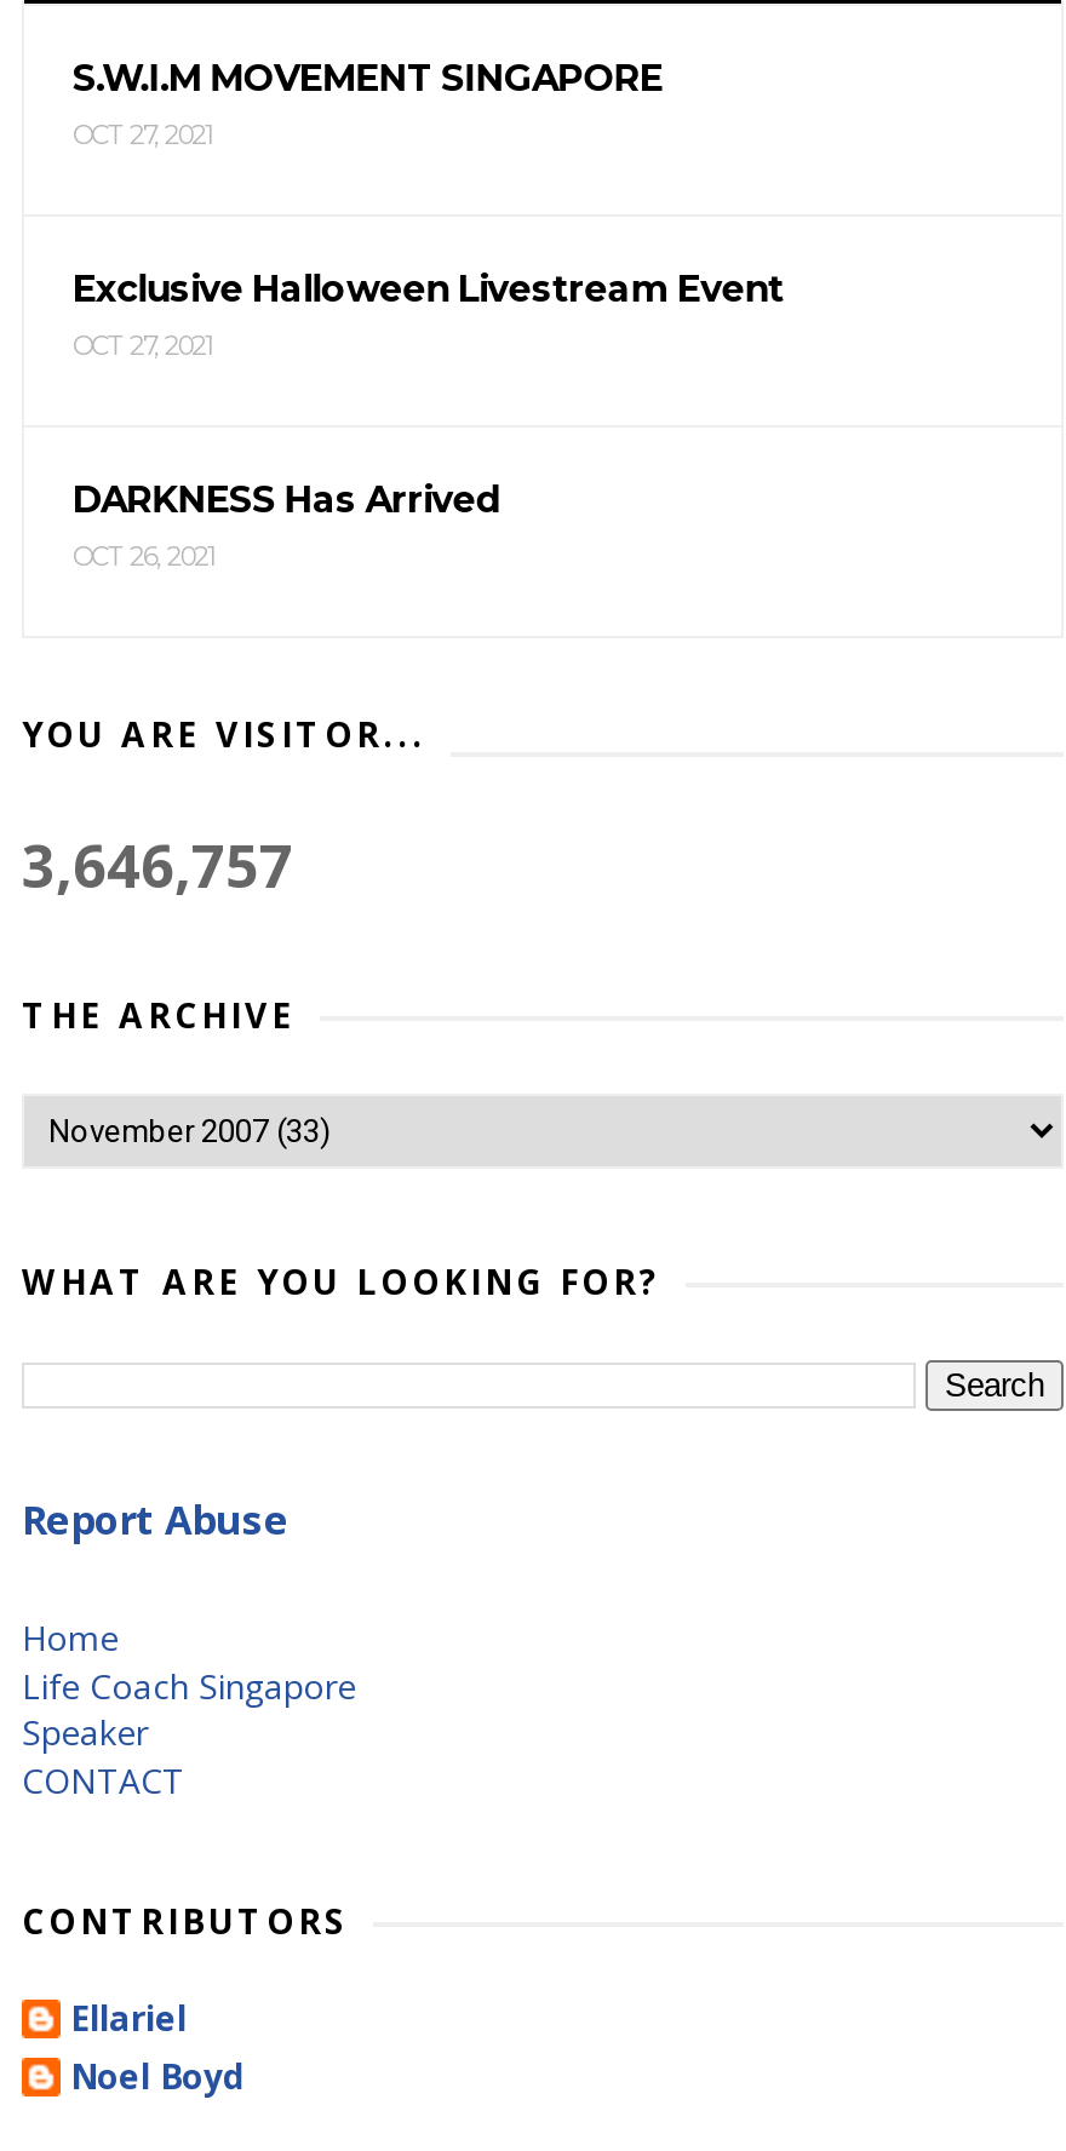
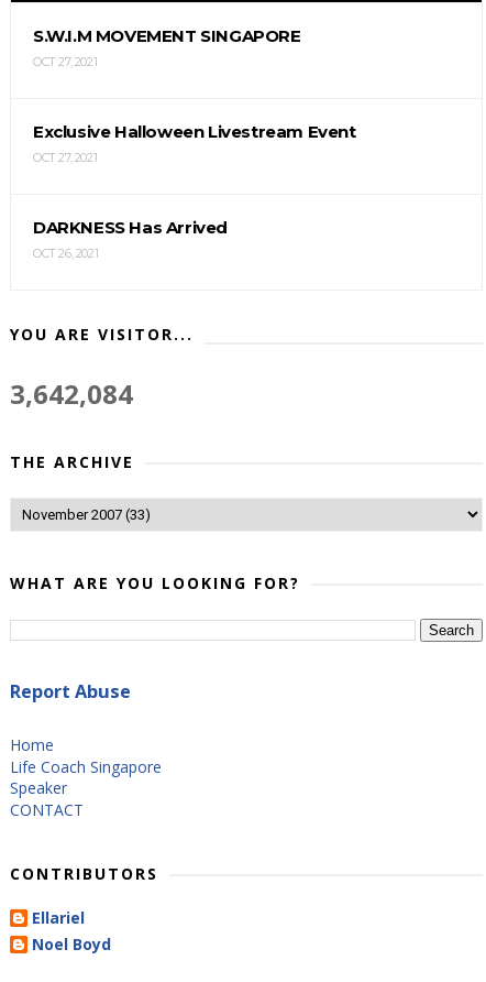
[22,825,293,905] 3,646,757 -> [10,375,133,412] 3,642,084

